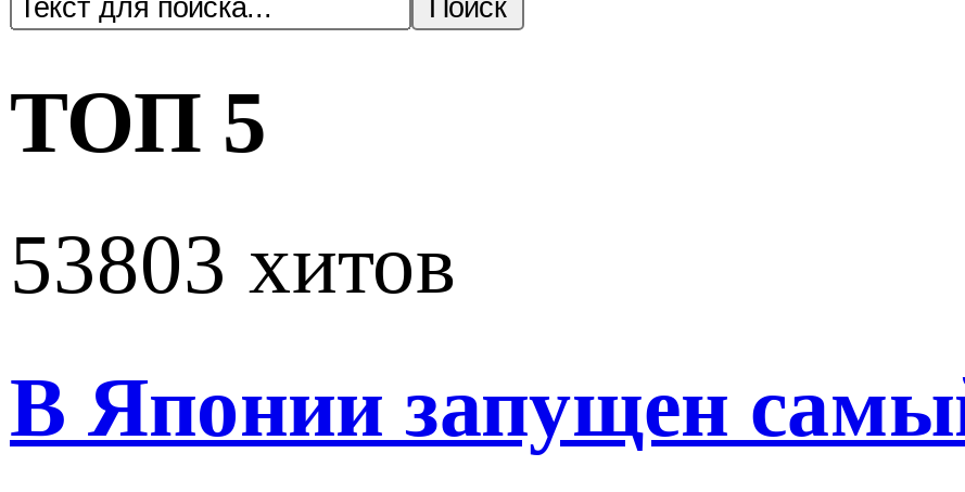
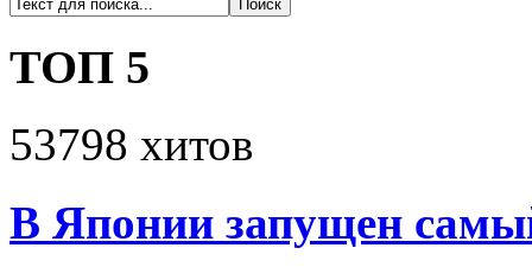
[10,216,455,309] 53803 хитов -> [9,118,253,169] 53798 хитов

